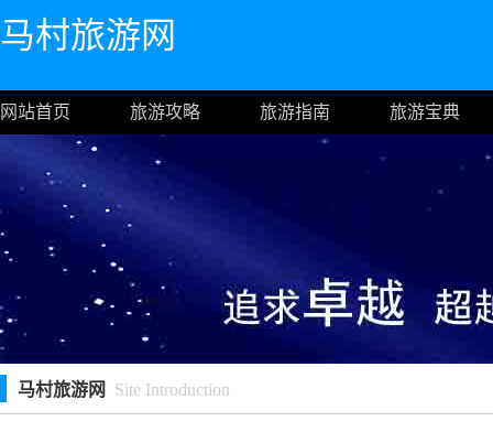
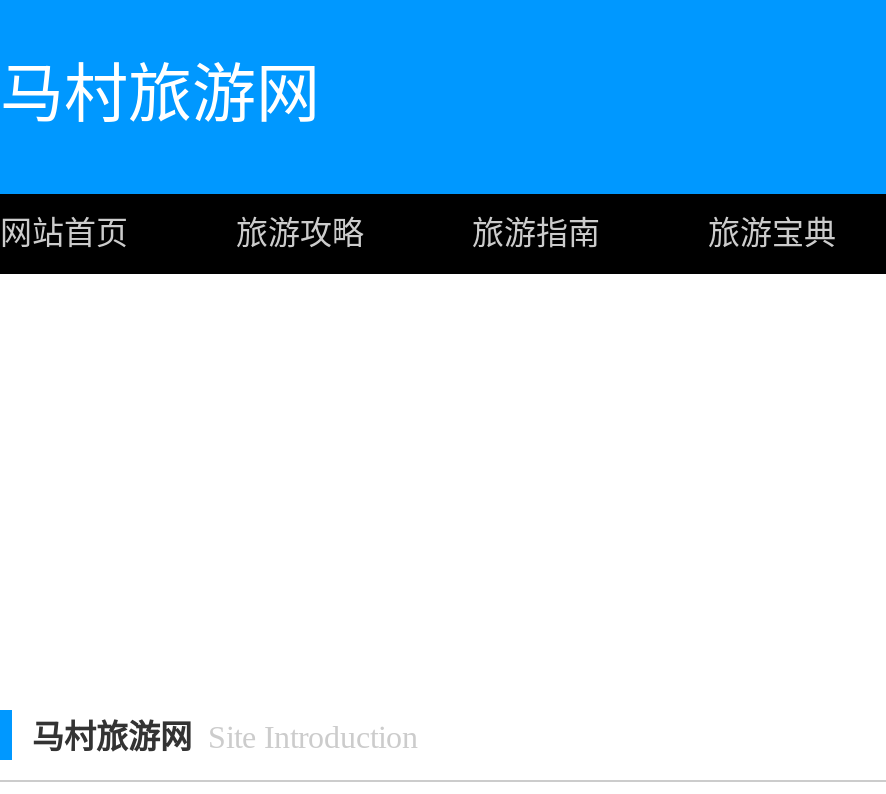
[3,134,490,365] [image] -> none

